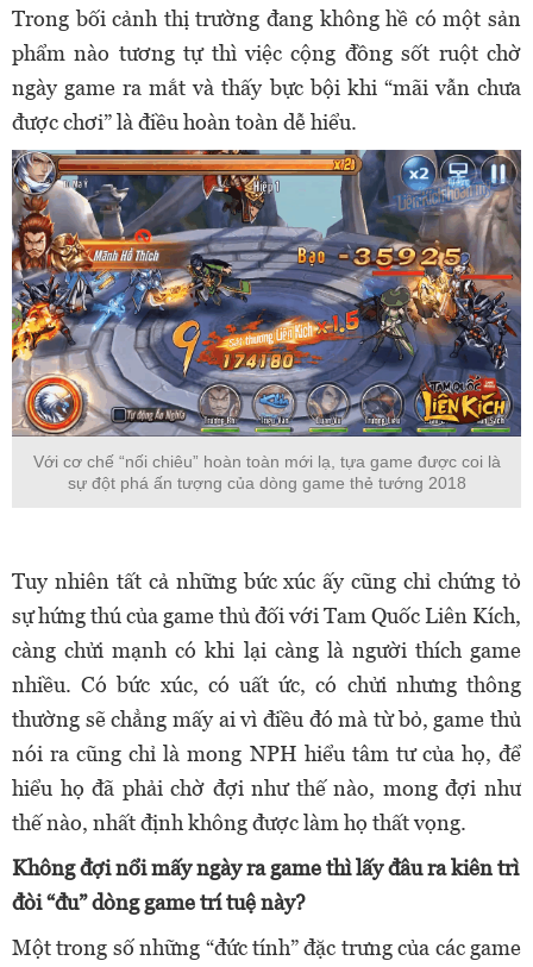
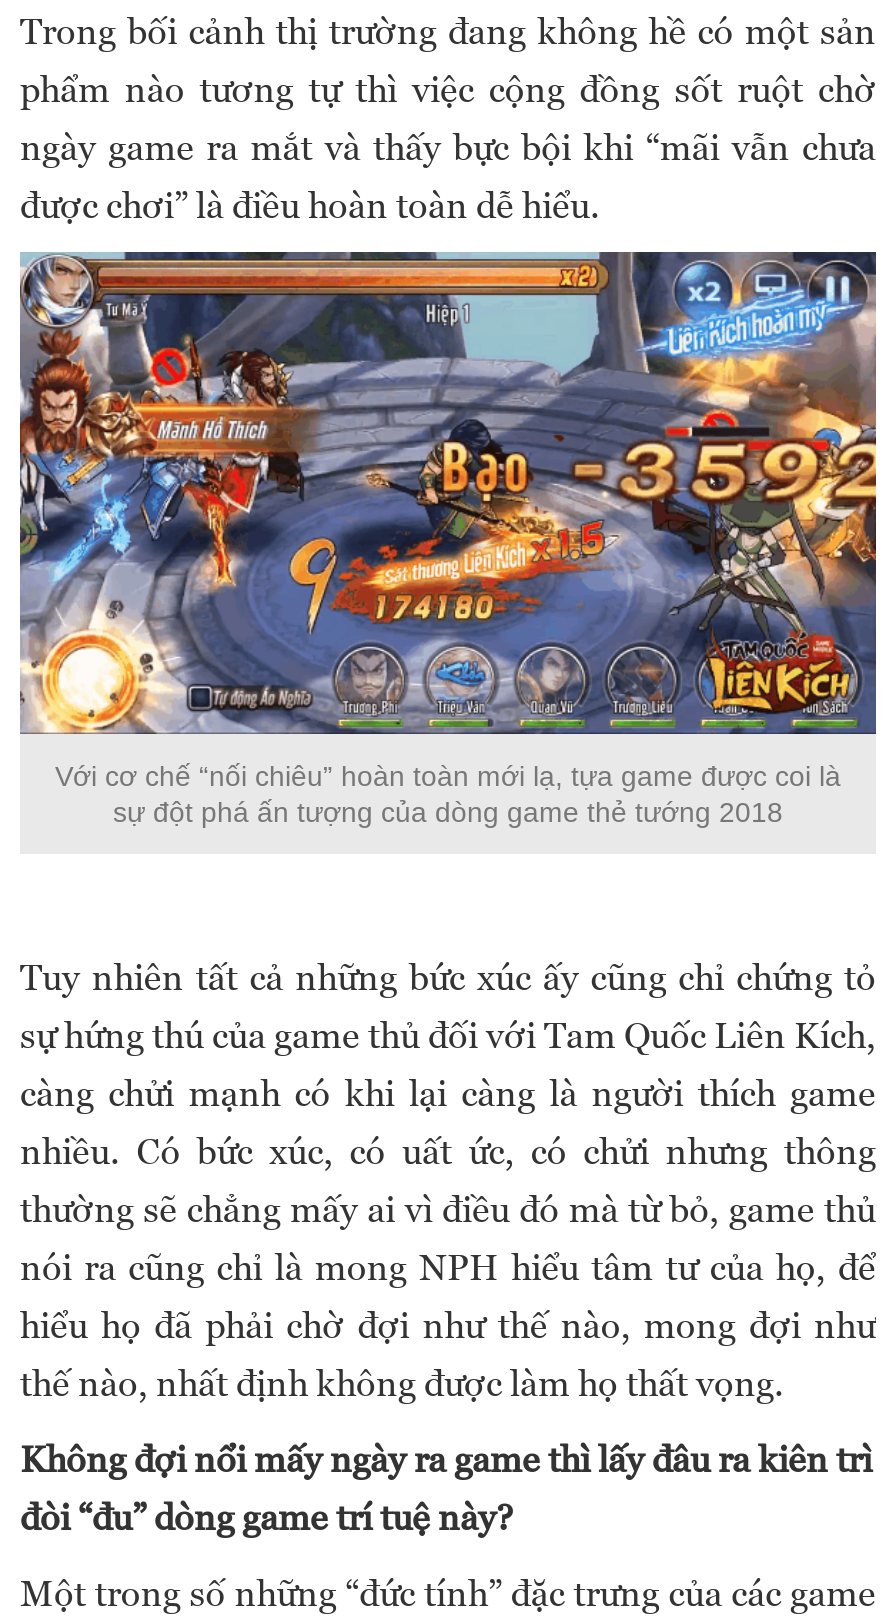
[11,149,522,437] [image] -> [18,250,878,734] [image]

